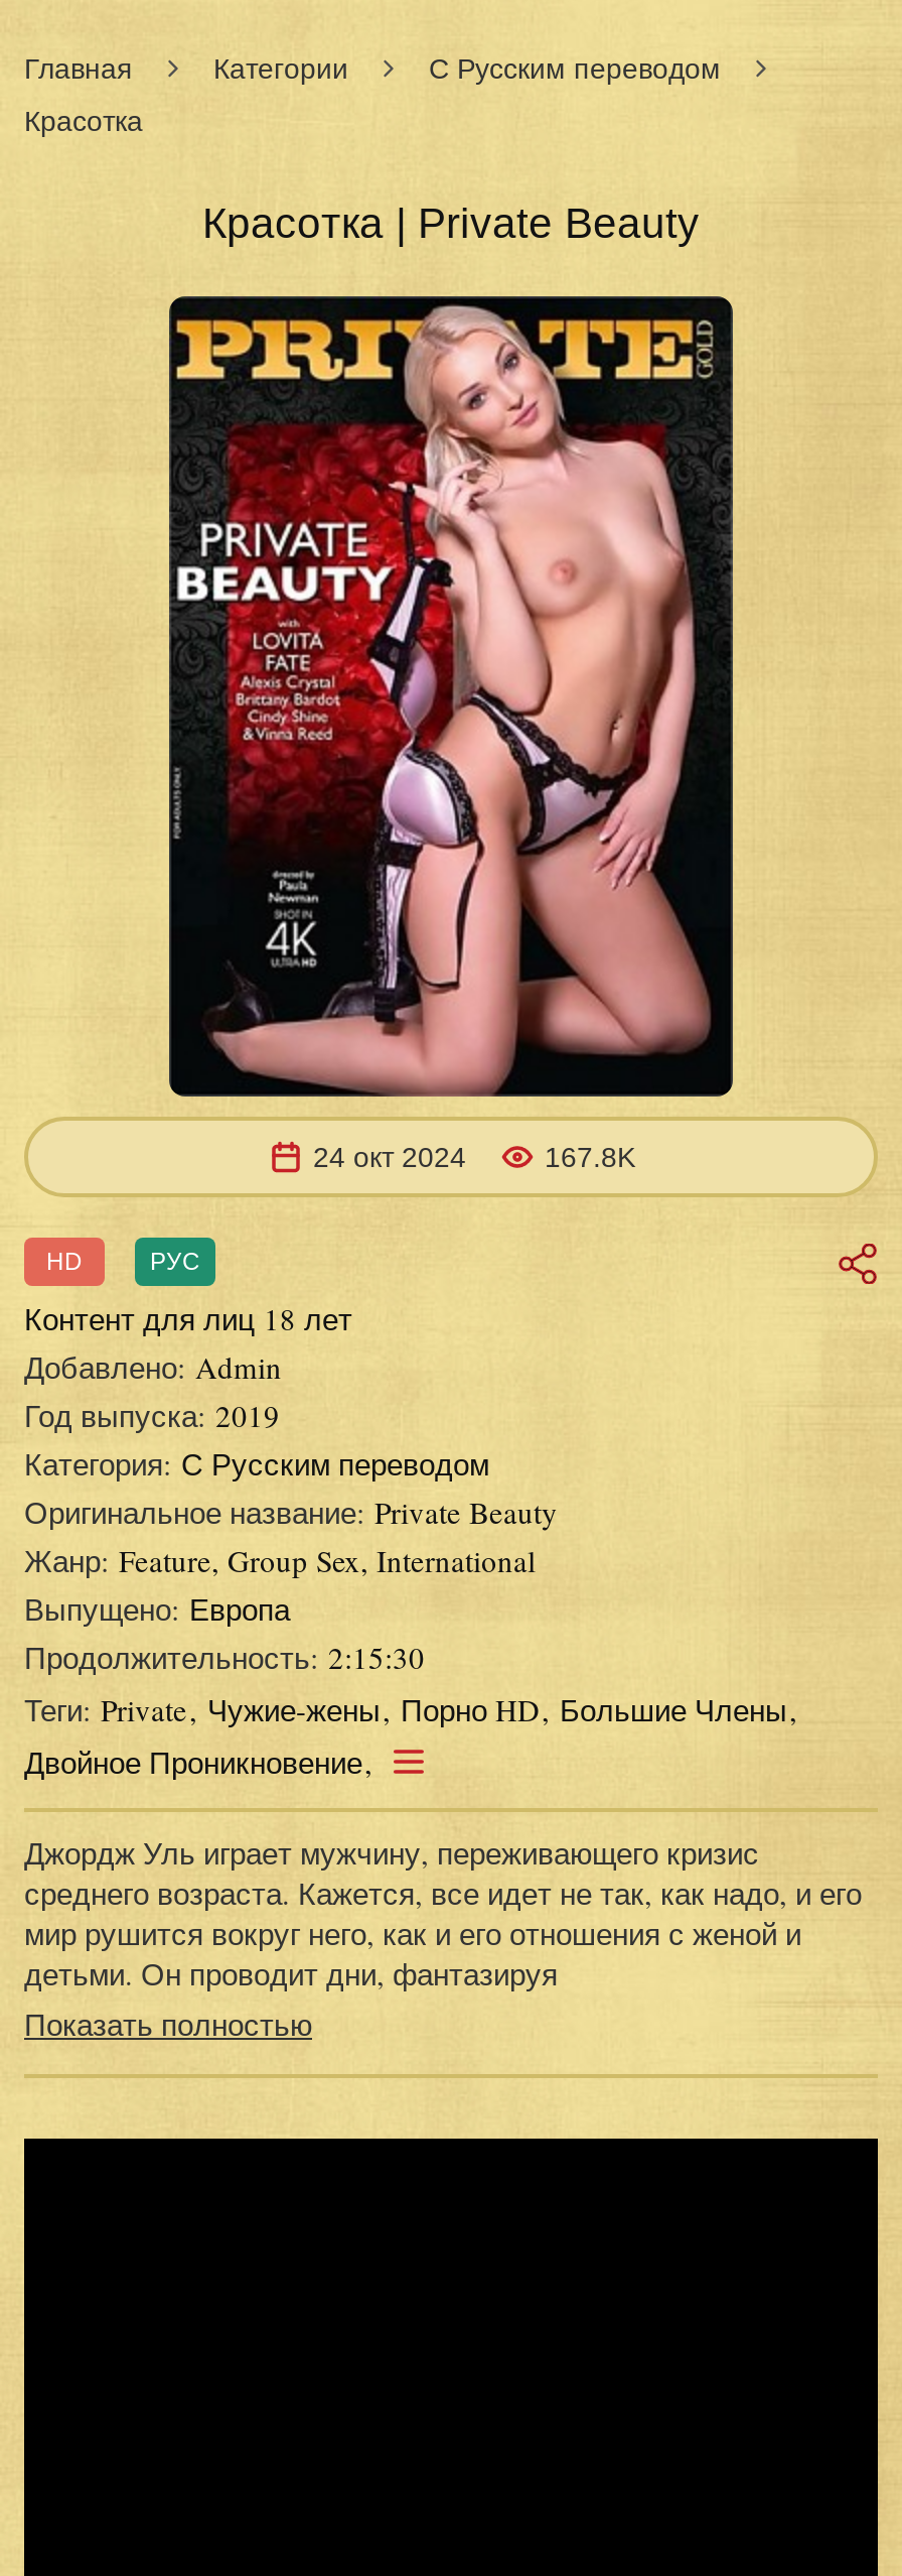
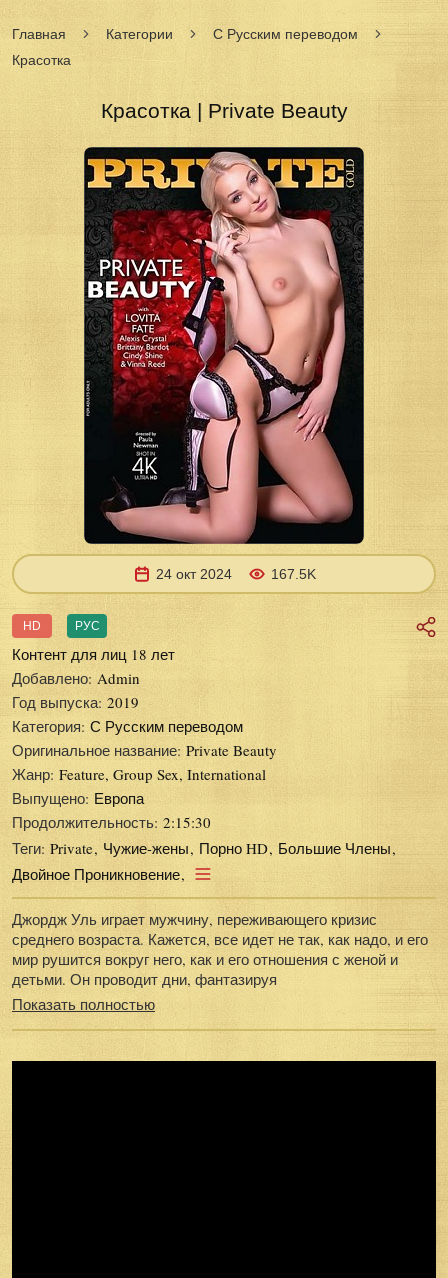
[313,1141,635,1173] 24 окт 2024 167.8K -> [155,566,315,582] 24 окт 2024 167.5K

